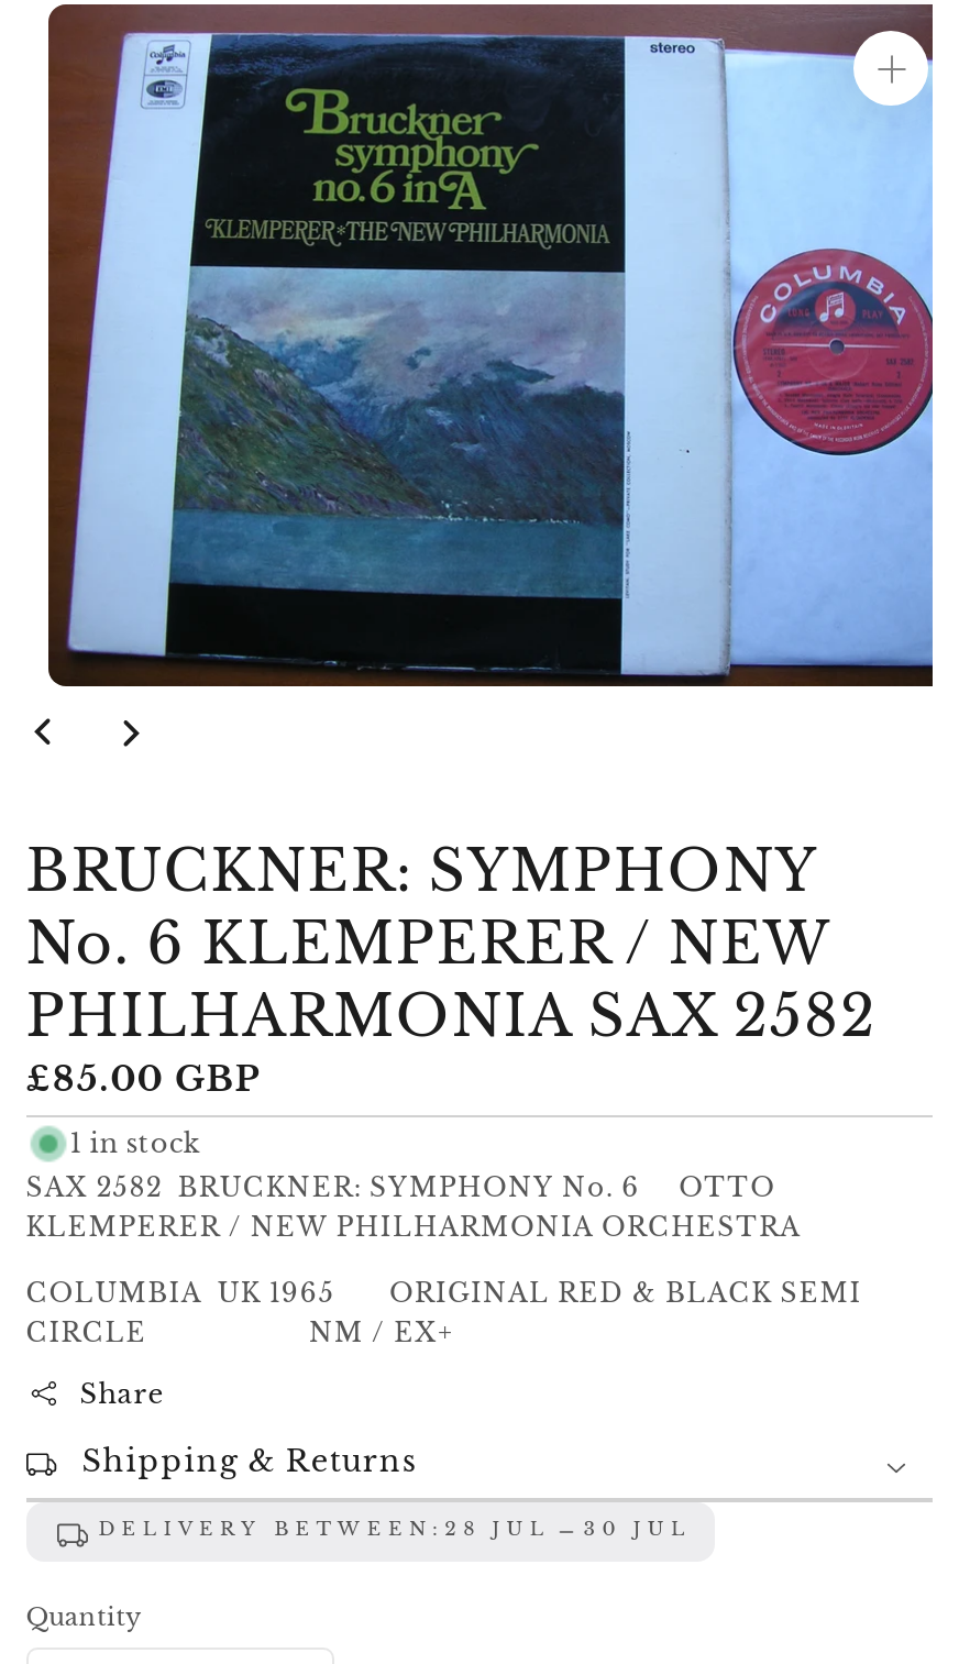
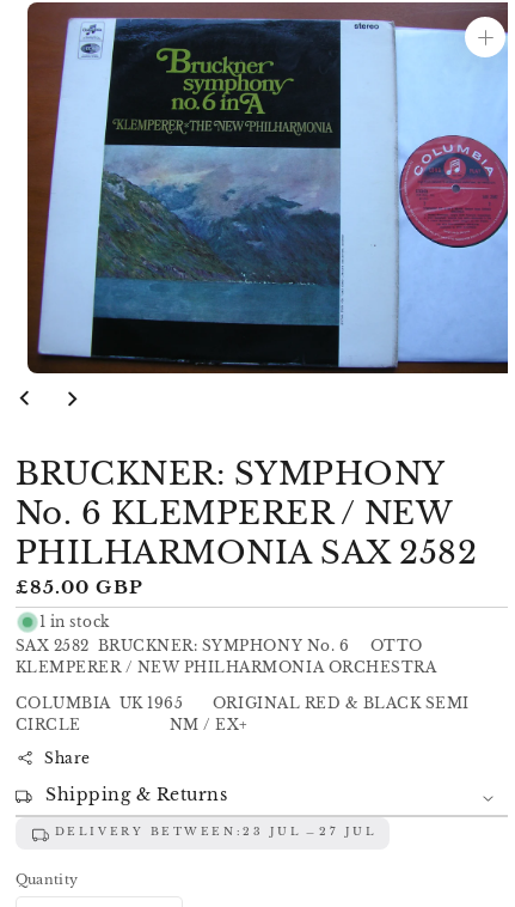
[99,1517,551,1539] DELIVERY BETWEEN: 28 JUL -> [55,825,302,837] DELIVERY BETWEEN: 23 JUL
[583,1517,692,1539] 30 JUL -> [319,825,377,837] 27 JUL

